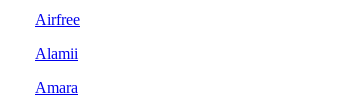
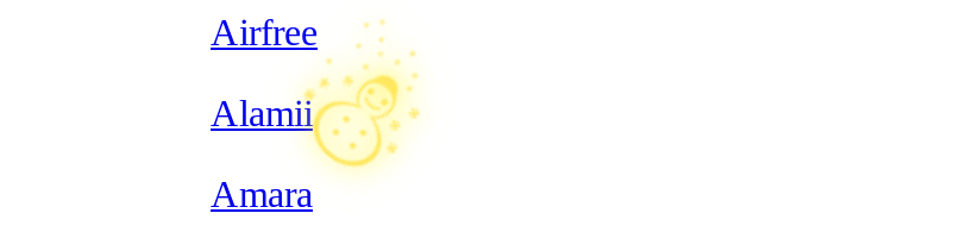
none -> [299,17,425,183] [image]

